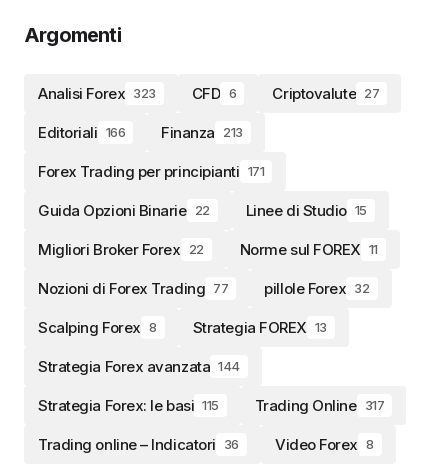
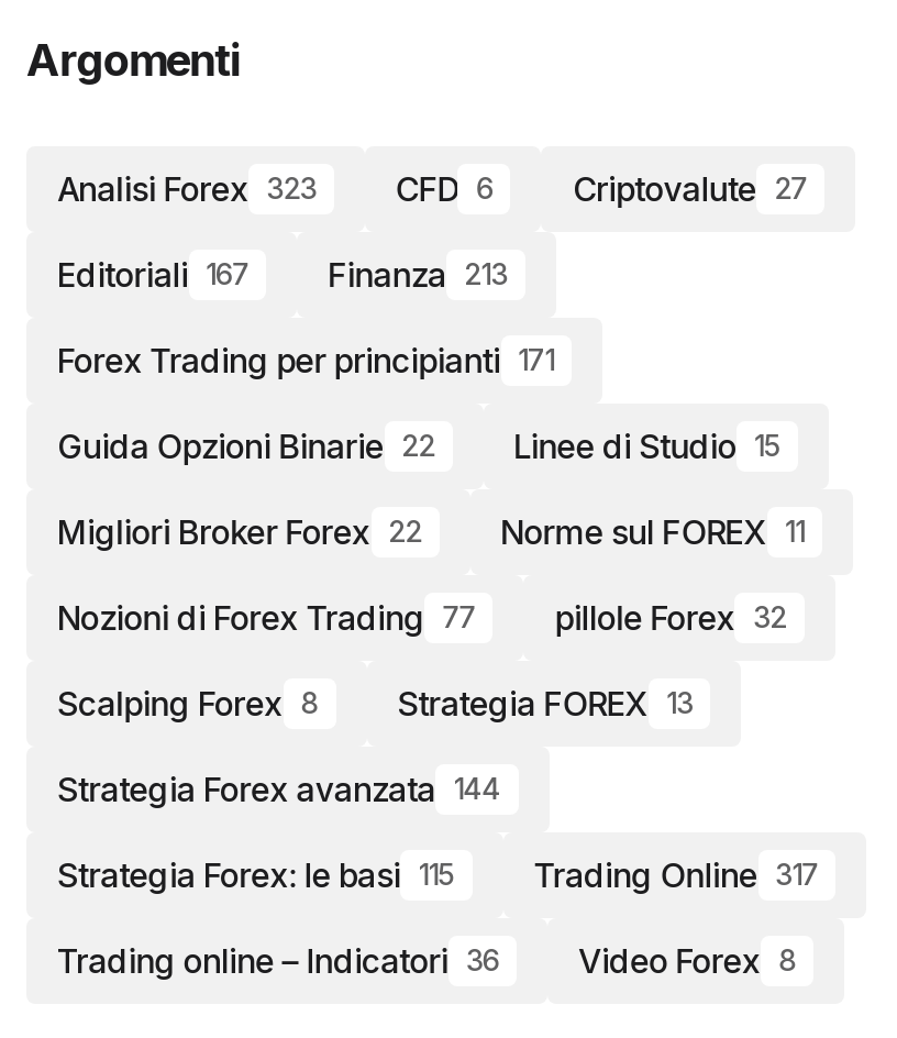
[38,123,243,142] Editoriali 166 Finanza 213 -> [57,254,507,296] Editoriali 167 Finanza 213

